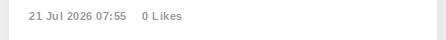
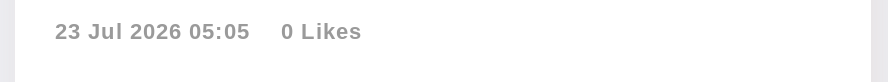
[29,10,182,22] 21 Jul 2026 07:55 0 Likes -> [55,20,362,44] 23 Jul 2026 05:05 0 Likes

